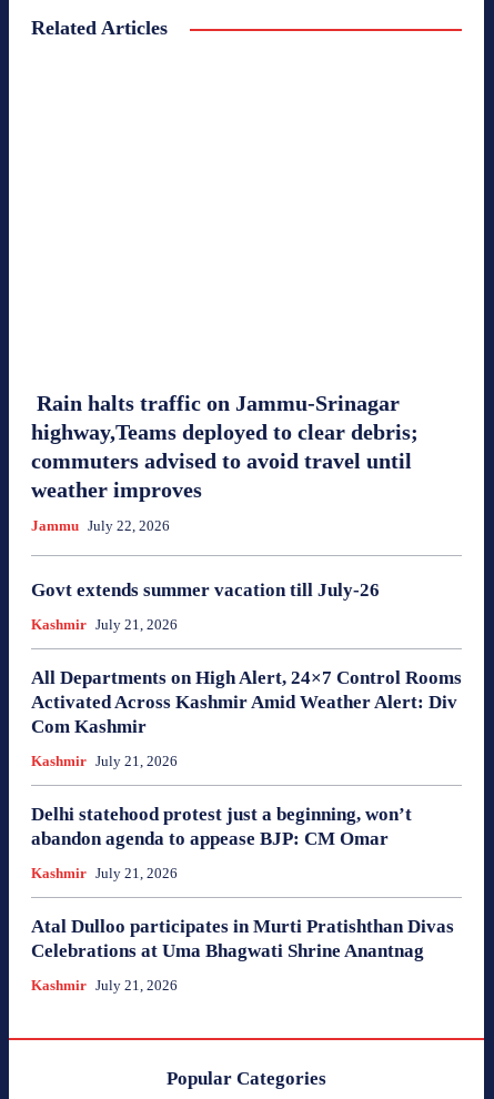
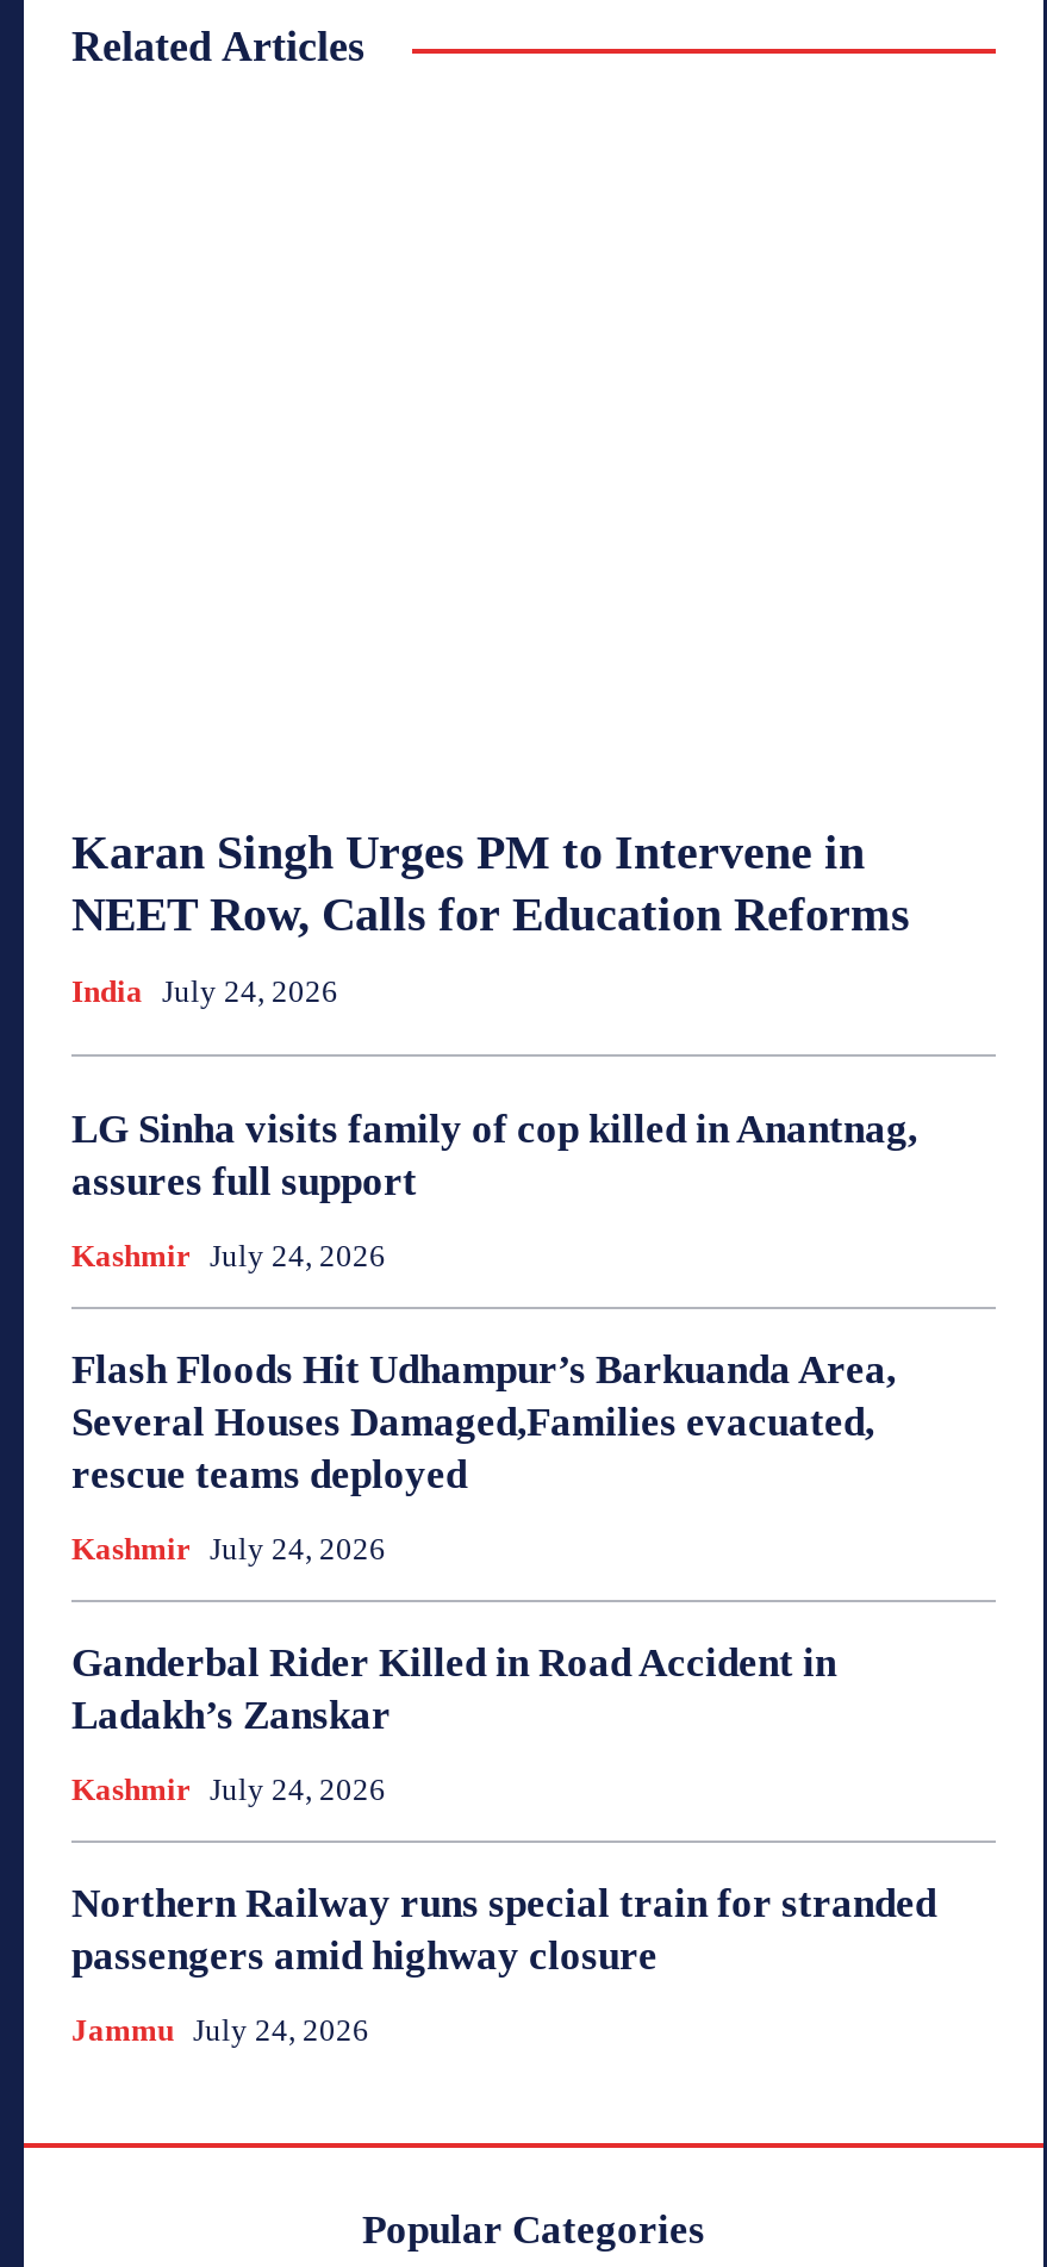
[31,391,419,502] Rain halts traffic on Jammu-Srinagar | highway,Teams deployed to clear debris; | commuters advised to avoid travel until | weather improves -> [71,826,910,940] Karan Singh Urges PM to Intervene in | NEET Row, Calls for Education Reforms
[31,517,170,534] Jammu July 22, 2026 -> [71,974,338,1009] India July 24, 2026
[31,580,380,601] Govt extends summer vacation till July-26 -> [71,1107,917,1205] LG Sinha visits family of cop killed in Anantnag, | assures full support
[31,616,178,633] Kashmir July 21, 2026 -> [71,1238,386,1274] Kashmir July 24, 2026
[31,667,462,737] All Departments on High Alert, 24×7 Control Rooms | Activated Across Kashmir Amid Weather Alert: Div | Com Kashmir -> [71,1348,896,1498] Flash Floods Hit Udhampur’s Barkuanda Area, | Several Houses Damaged,Families evacuated, | rescue teams deployed
[31,753,178,769] Kashmir July 21, 2026 -> [71,1531,386,1567] Kashmir July 24, 2026
[31,804,412,849] Delhi statehood protest just a beginning, won’t | abandon agenda to appease BJP: CM Omar -> [71,1641,836,1738] Ganderbal Rider Killed in Road Accident in | Ladakh’s Zanskar
[31,865,178,882] Kashmir July 21, 2026 -> [71,1772,386,1807] Kashmir July 24, 2026
[31,916,454,961] Atal Dulloo participates in Murti Pratishthan Divas | Celebrations at Uma Bhagwati Shrine Anantnag -> [71,1881,936,1979] Northern Railway runs special train for stranded | passengers amid highway closure
[31,977,178,994] Kashmir July 21, 2026 -> [71,2012,369,2048] Jammu July 24, 2026

